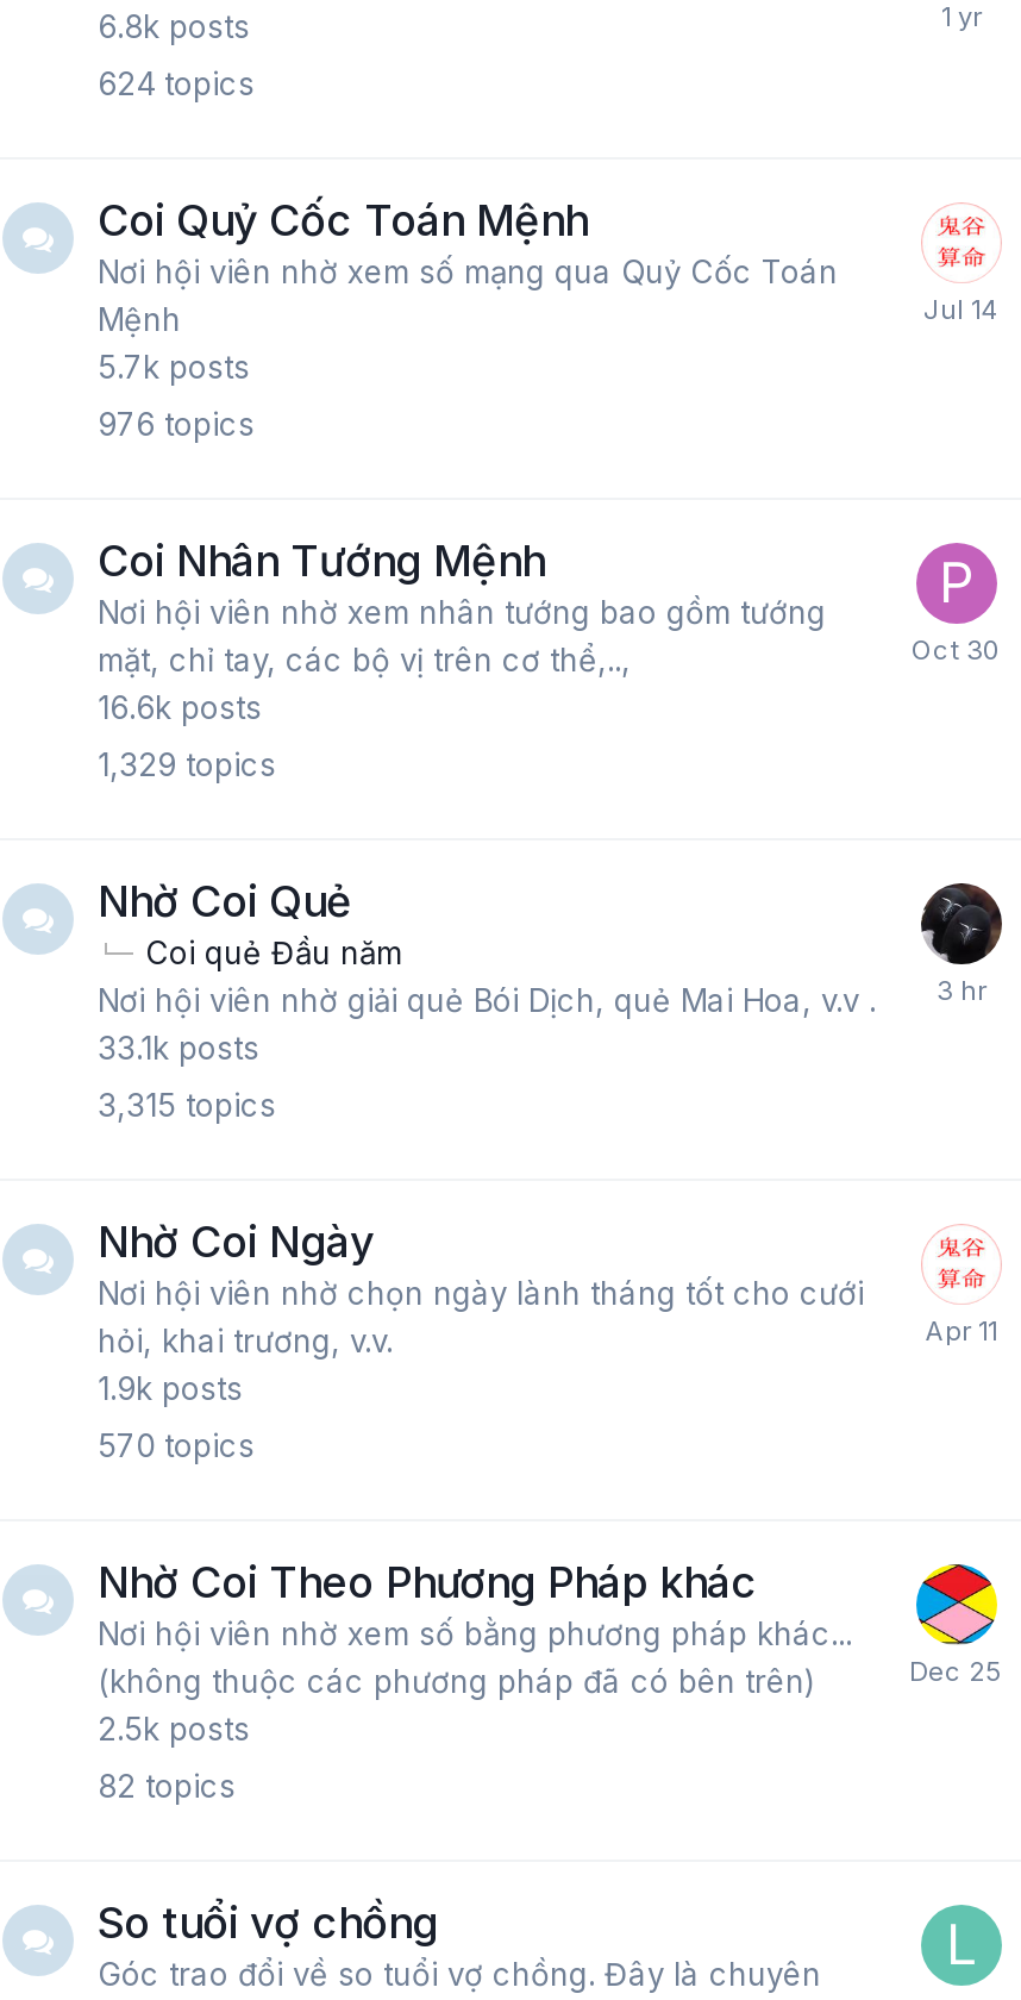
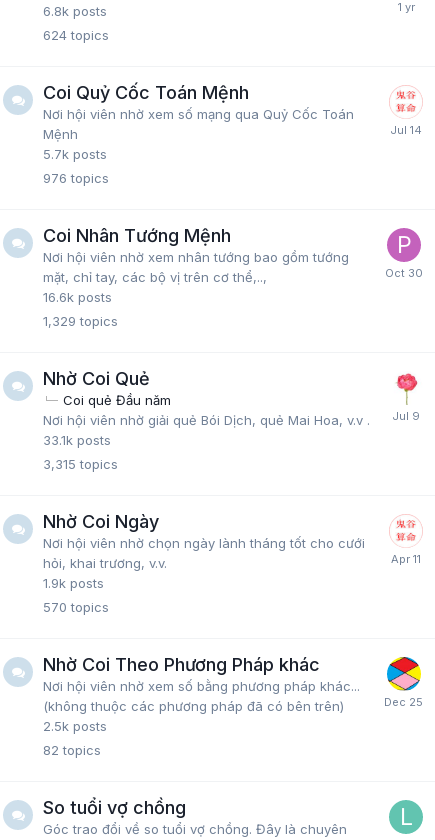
[919,881,1004,1000] [image] -> [389,371,423,420] [image]

